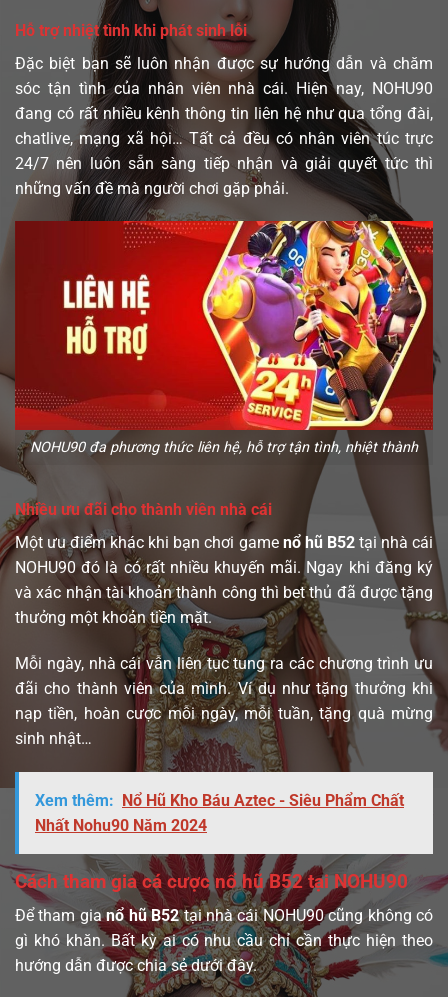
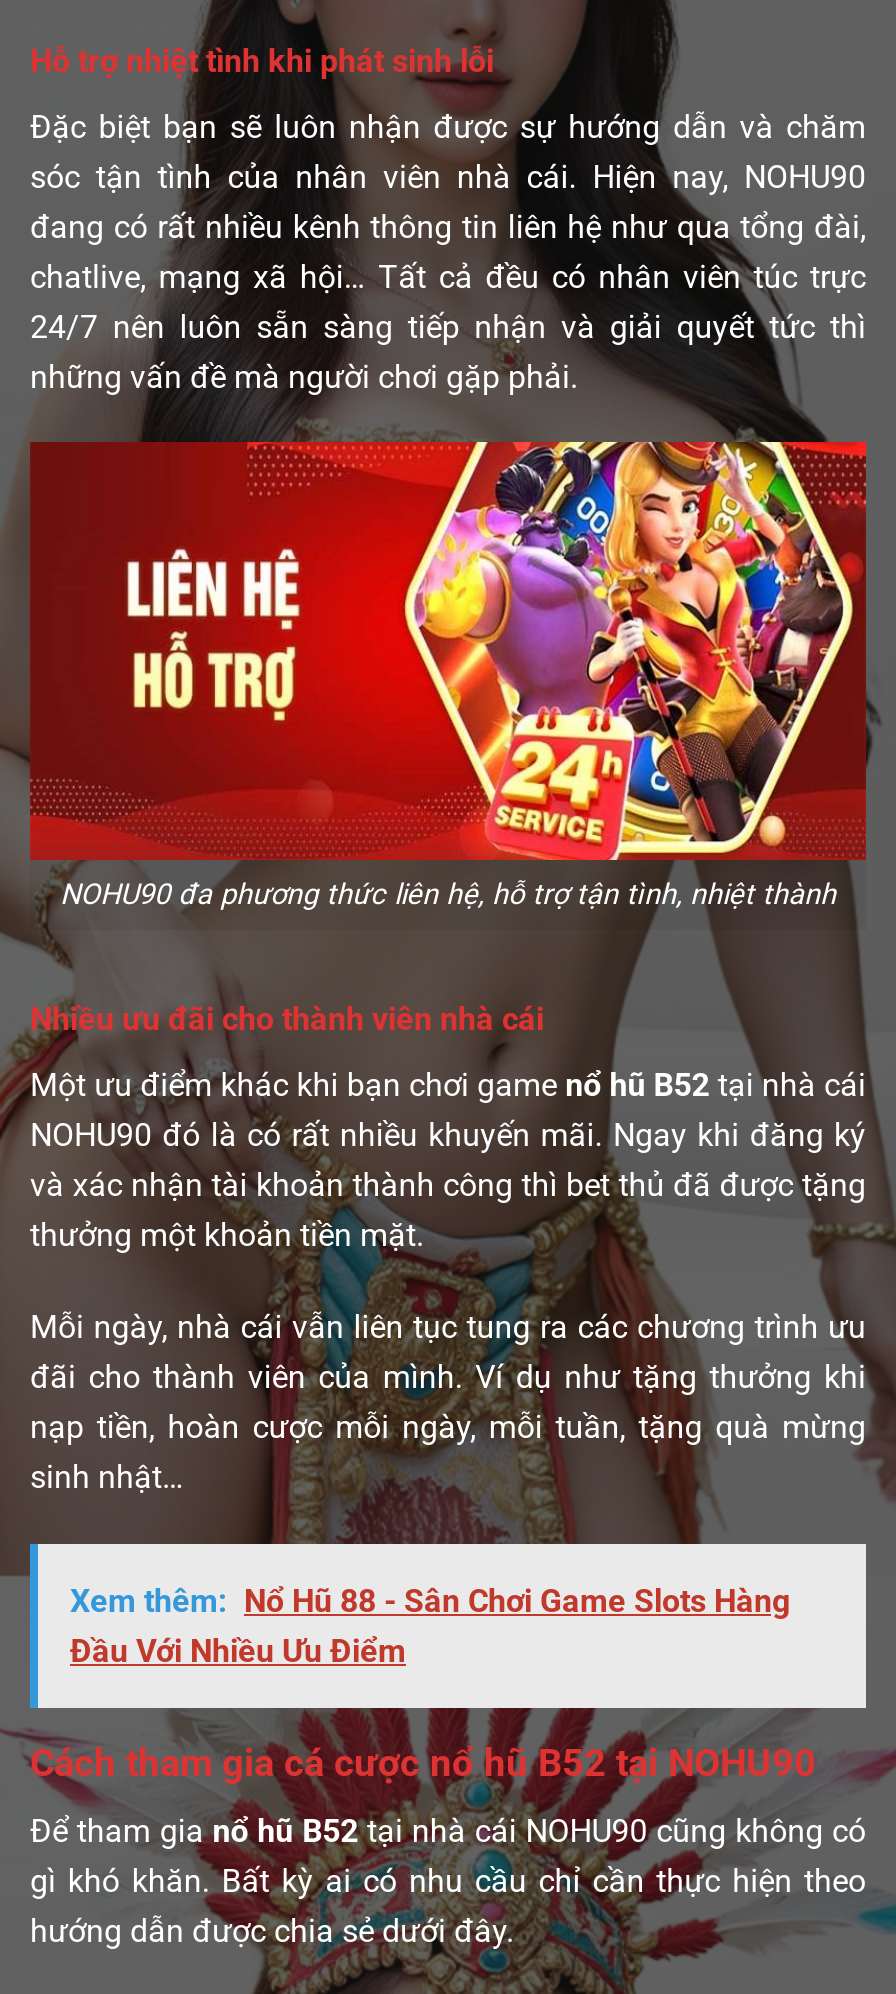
[35,791,404,835] Xem thêm: Nổ Hũ Kho Báu Aztec - Siêu Phẩm Chất | Nhất Nohu90 Năm 2024 -> [70,1581,790,1669] Xem thêm: Nổ Hũ 88 - Sân Chơi Game Slots Hàng | Đầu Với Nhiều Ưu Điểm

